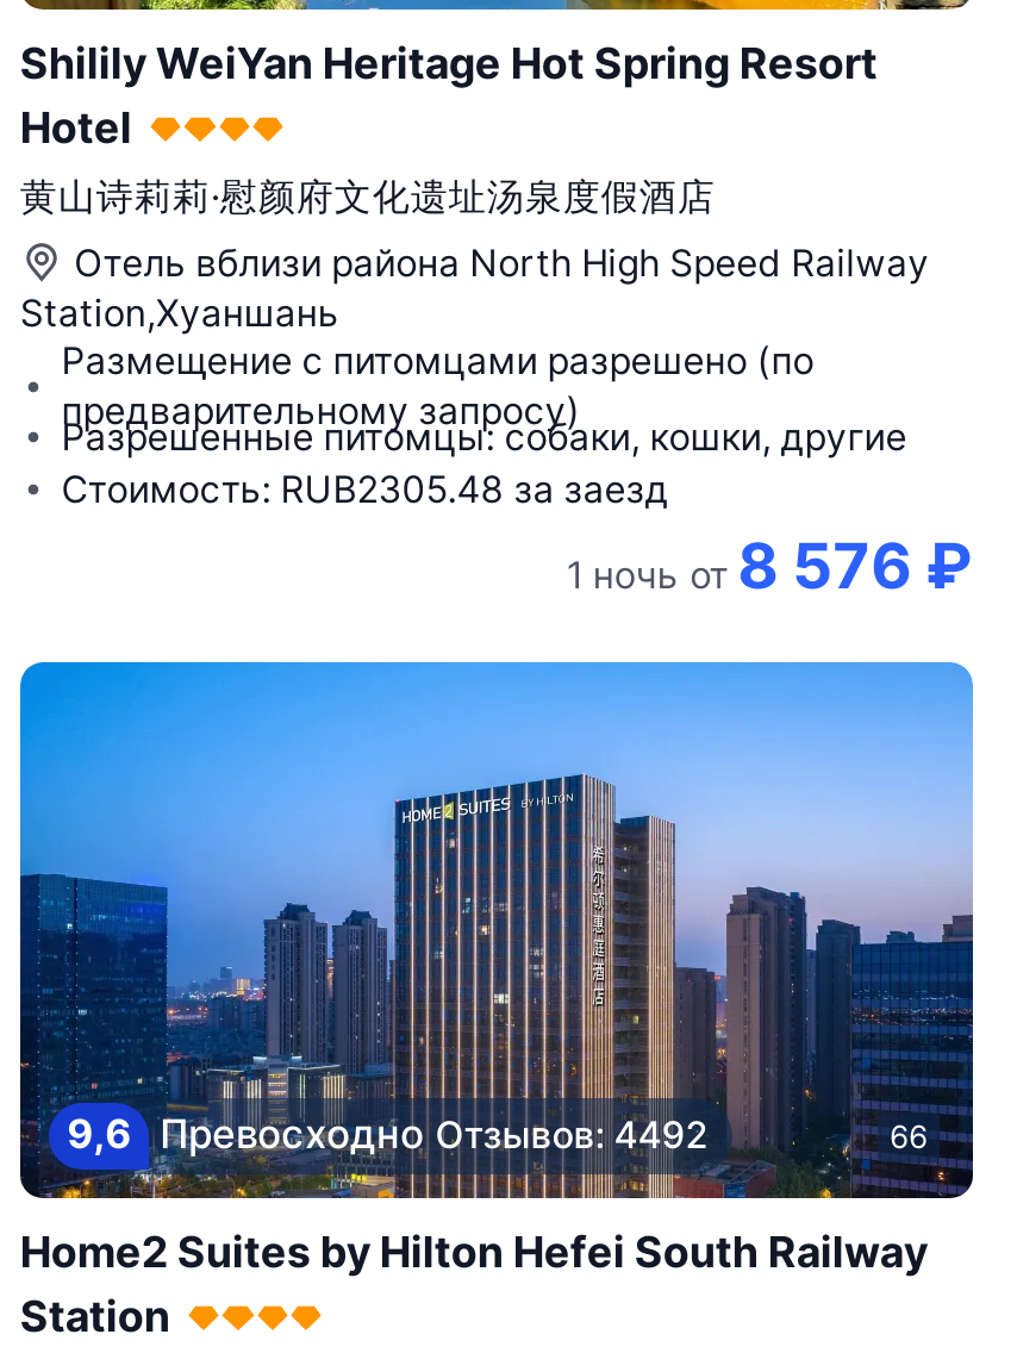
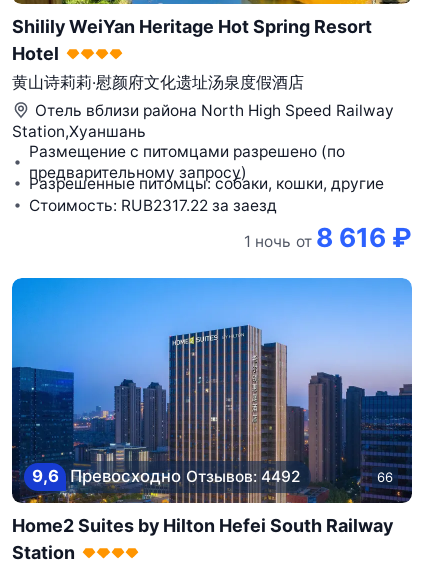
[61,466,669,511] Стоимость: RUB2305.48 за заезд -> [29,196,277,215] Стоимость: RUB2317.22 за заезд
[566,528,973,602] 1 ночь от 8 576 ₽ -> [244,222,412,253] 1 ночь от 8 616 ₽

